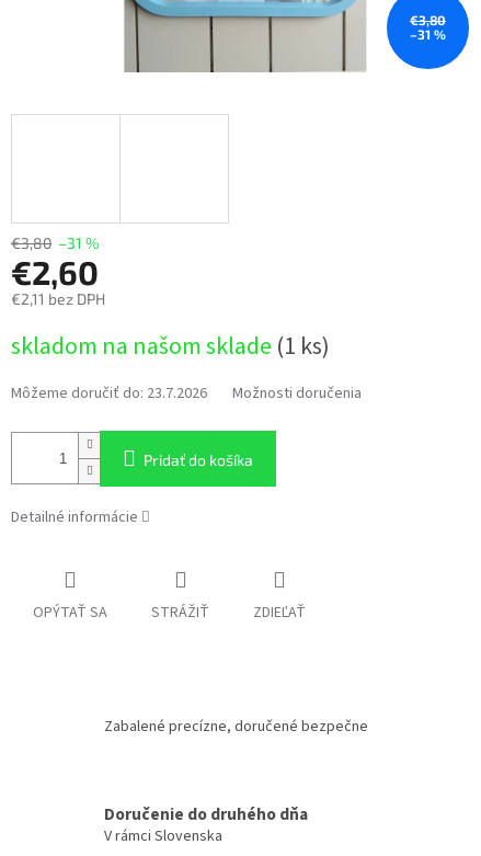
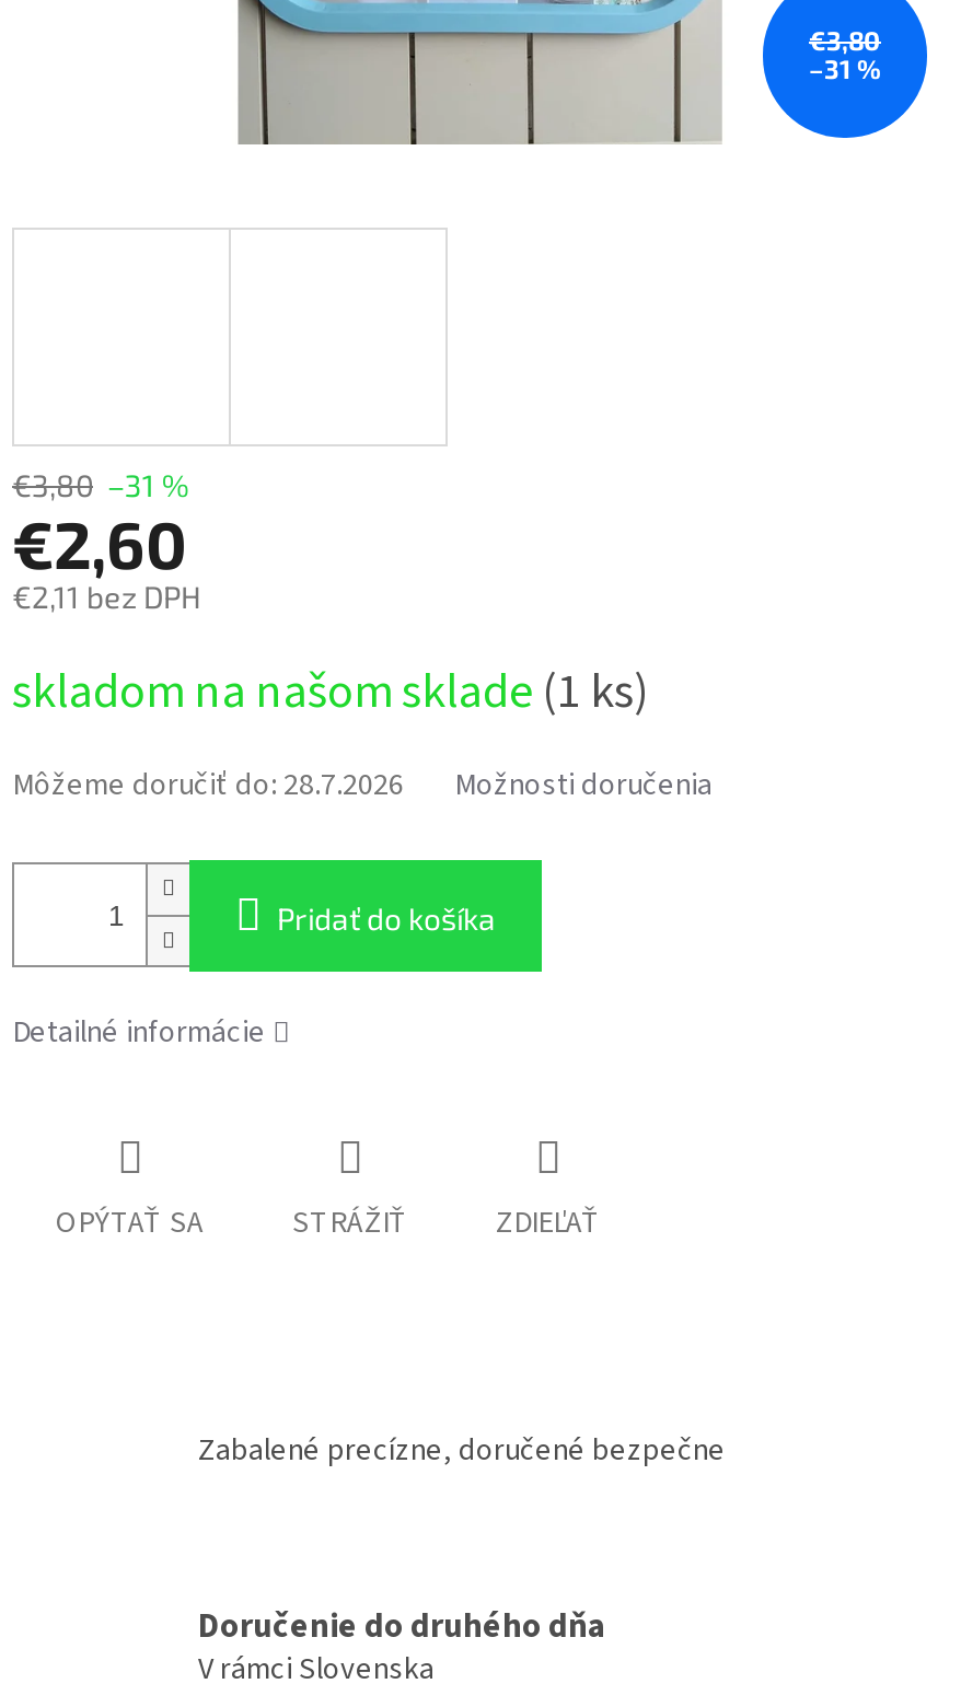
[11,382,207,404] Môžeme doručiť do: 23.7.2026 -> [12,763,404,807] Môžeme doručiť do: 28.7.2026

